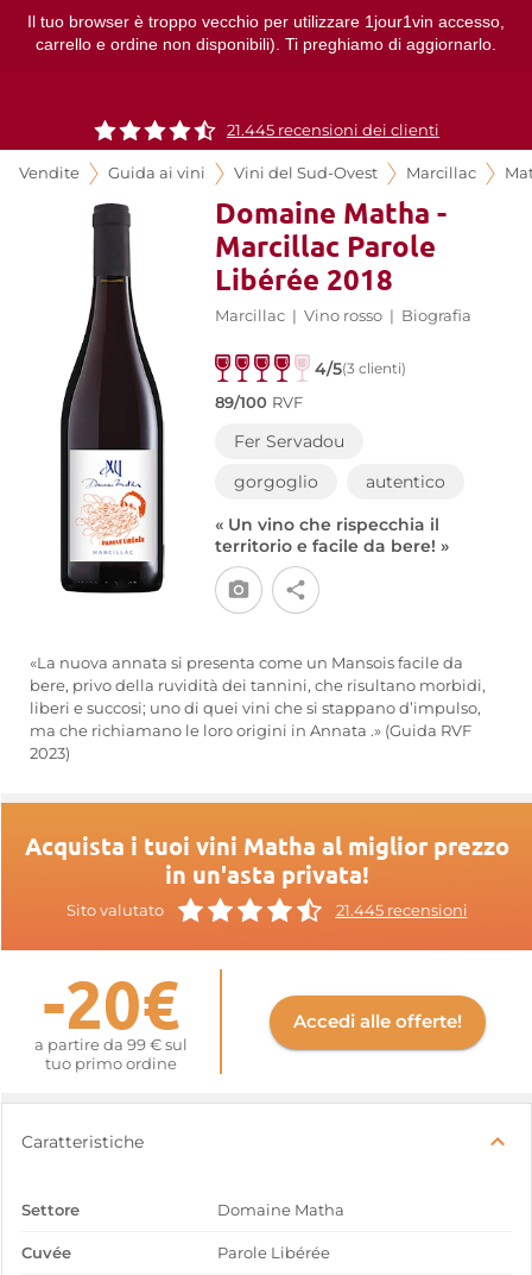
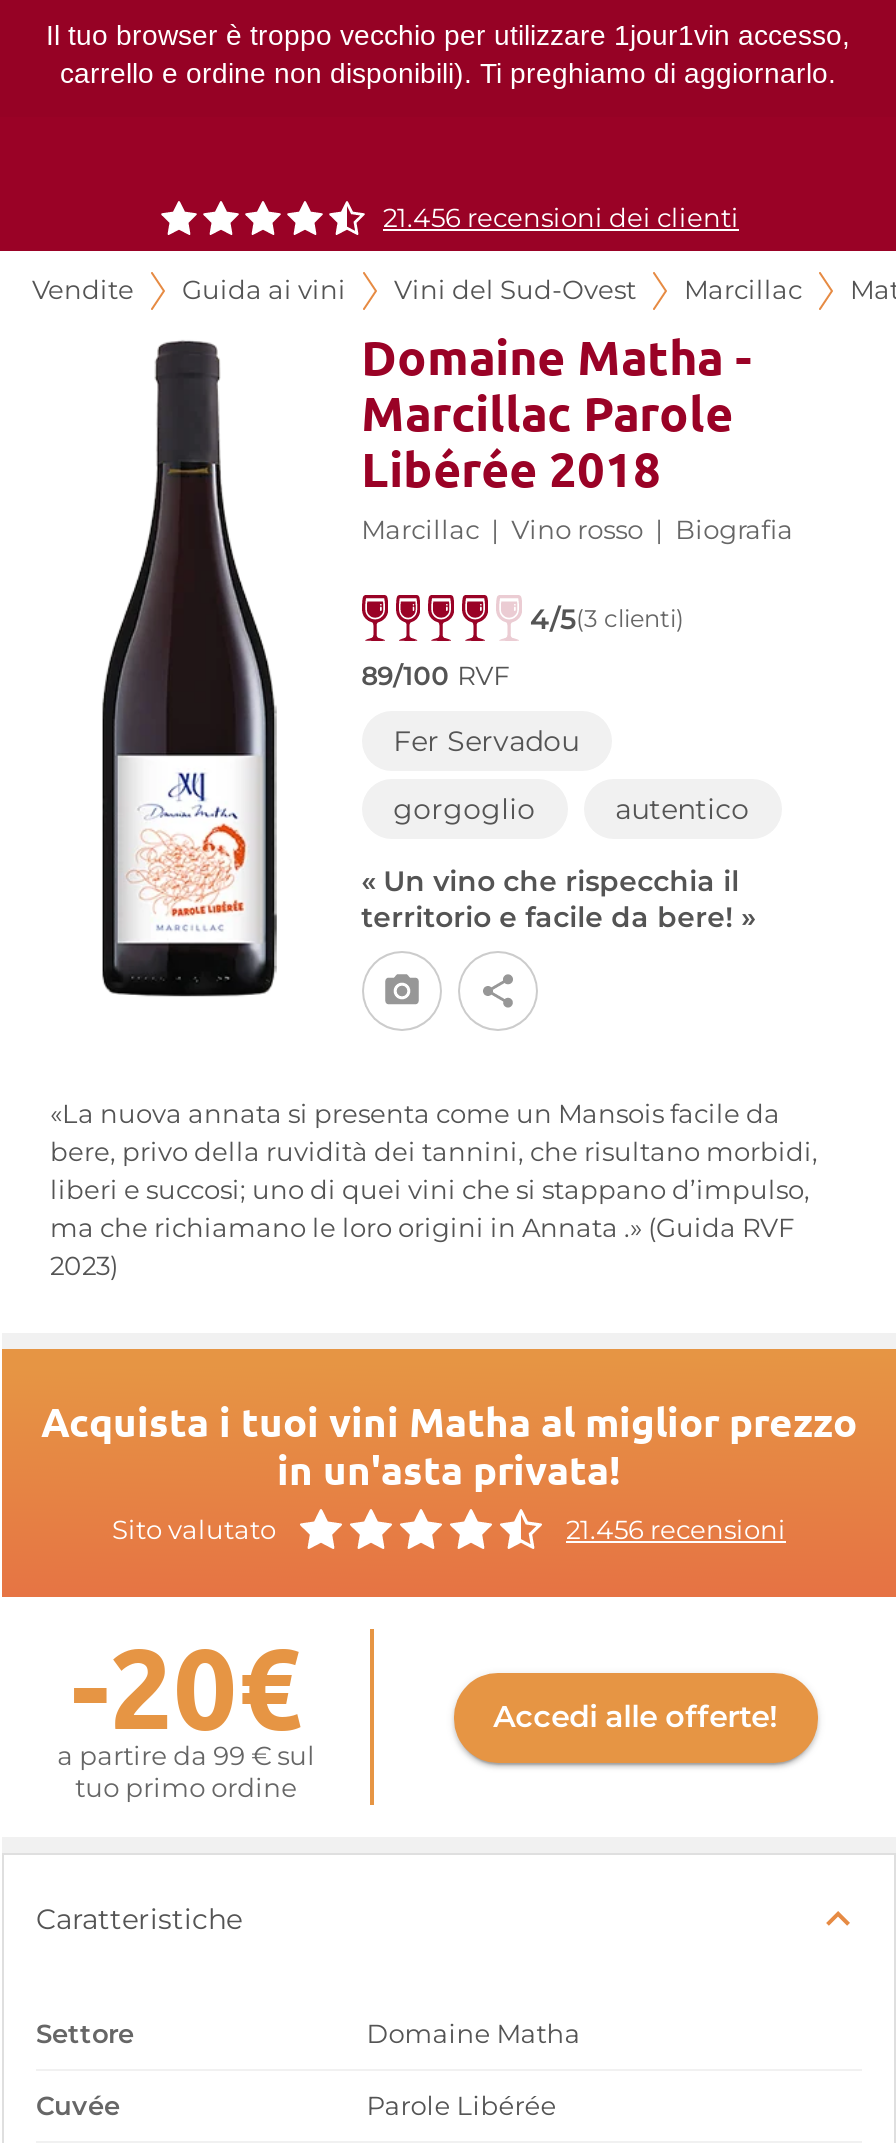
[227,121,439,139] 21.445 recensioni dei clienti -> [383,203,739,233] 21.456 recensioni dei clienti
[335,901,467,919] 21.445 recensioni -> [566,1514,786,1544] 21.456 recensioni

